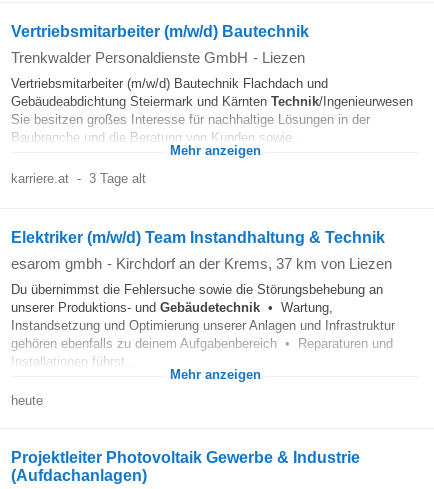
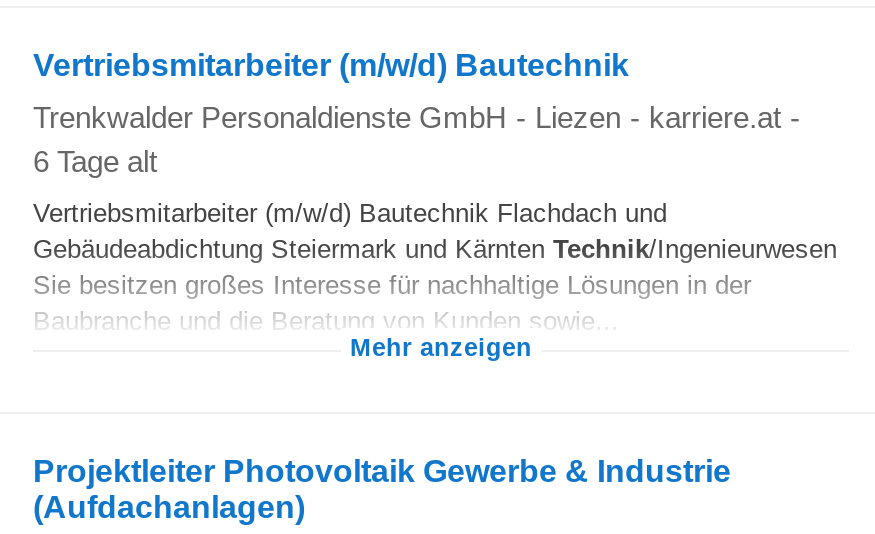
[11,49,305,66] Trenkwalder Personaldienste GmbH - Liezen -> [33,100,800,178] Trenkwalder Personaldienste GmbH - Liezen - karriere.at - | 6 Tage alt
moved [11,76,413,158] -> [33,198,837,362]: Vertriebsmitarbeiter (m/w/d) Bautechnik Flachdach und | Gebäudeabdichtung Steiermark und Kärnten Technik/Ingenieurwesen | Sie besitzen großes Interesse für nachhaltige Lösungen in der | Baubranche und die Beratung von Kunden sowie... | Mehr anzeigen
[11,171,146,186] karriere.at - 3 Tage alt -> none
[11,229,395,408] Elektriker (m/w/d) Team Instandhaltung & Technik | esarom gmbh - Kirchdorf an der Krems, 37 km von Liezen | Du übernimmst die Fehlersuche sowie die Störungsbehebung an | unserer Produktions- und Gebäudetechnik • Wartung, | Instandsetzung und Optimierung unserer Anlagen und Infrastruktur | gehören ebenfalls zu deinem Aufgabenbereich • Reparaturen und | Installationen führst... | Mehr anzeigen | heute -> none

